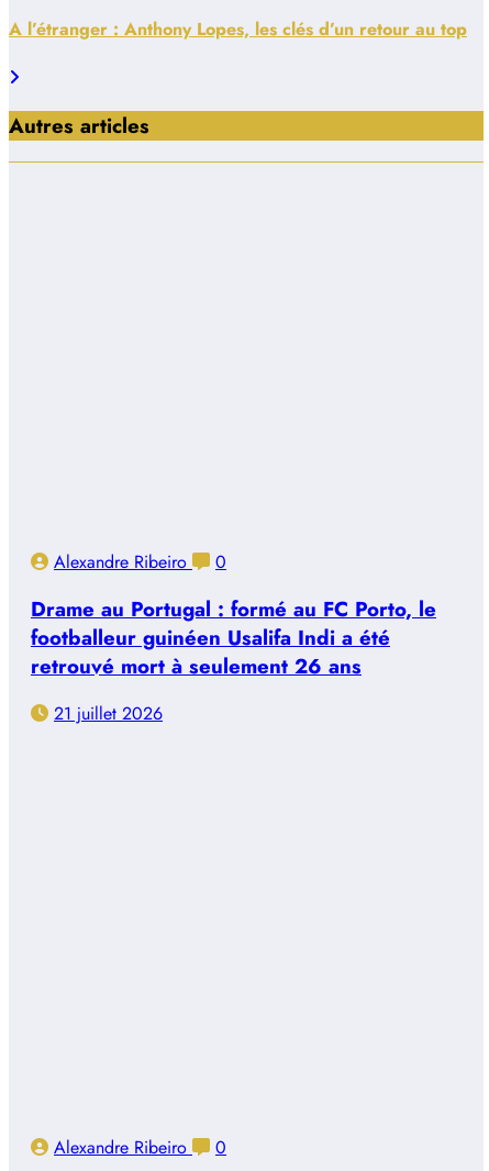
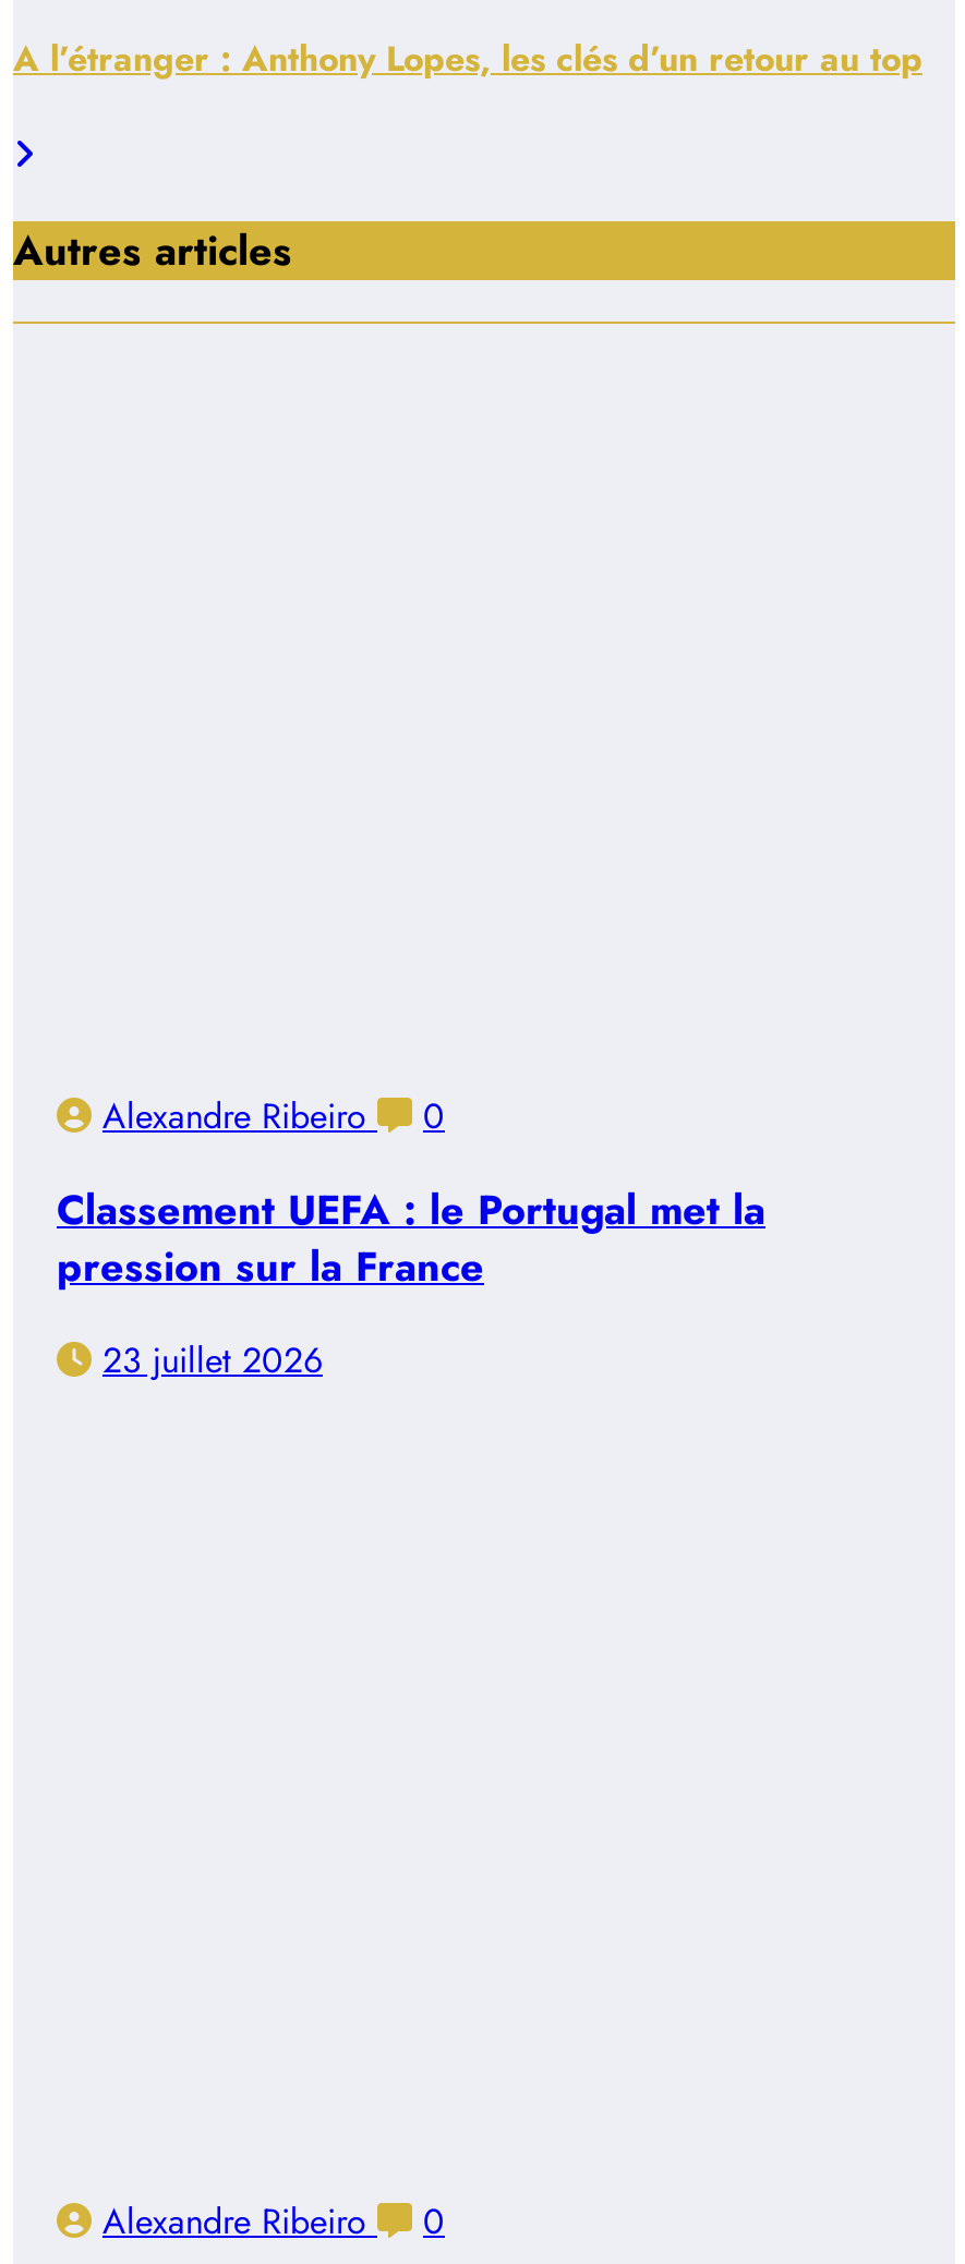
[31,594,436,681] Drame au Portugal : formé au FC Porto, le | footballeur guinéen Usalifa Indi a été | retrouvé mort à seulement 26 ans -> [57,1180,765,1295] Classement UEFA : le Portugal met la | pression sur la France
[54,701,163,726] 21 juillet 2026 -> [102,1336,323,1386] 23 juillet 2026

